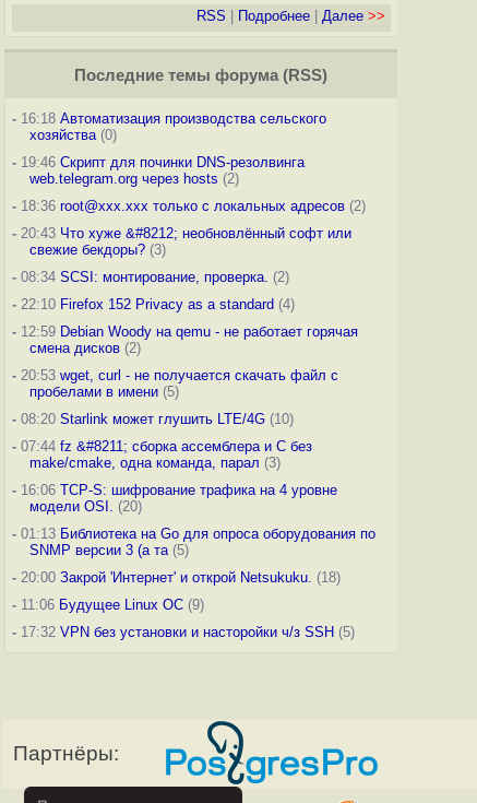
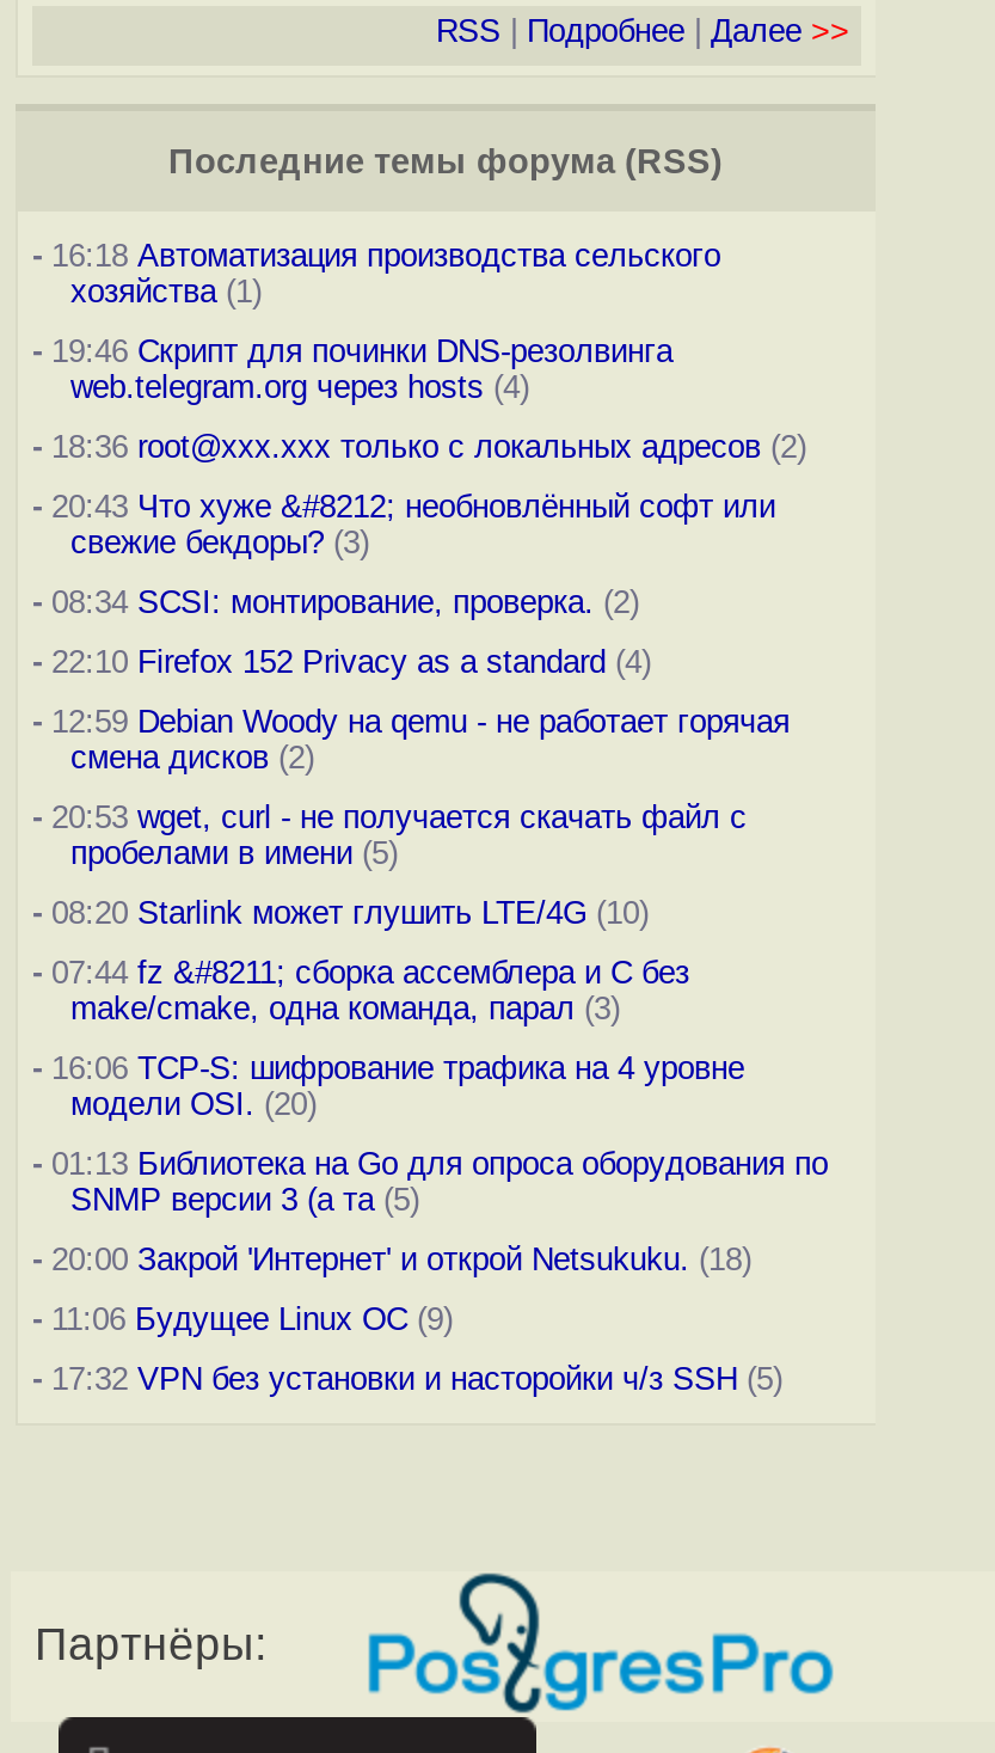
[29,127,117,143] хозяйства (0) -> [70,274,262,309] хозяйства (1)
[29,170,239,187] web.telegram.org через hosts (2) -> [70,369,529,405] web.telegram.org через hosts (4)

